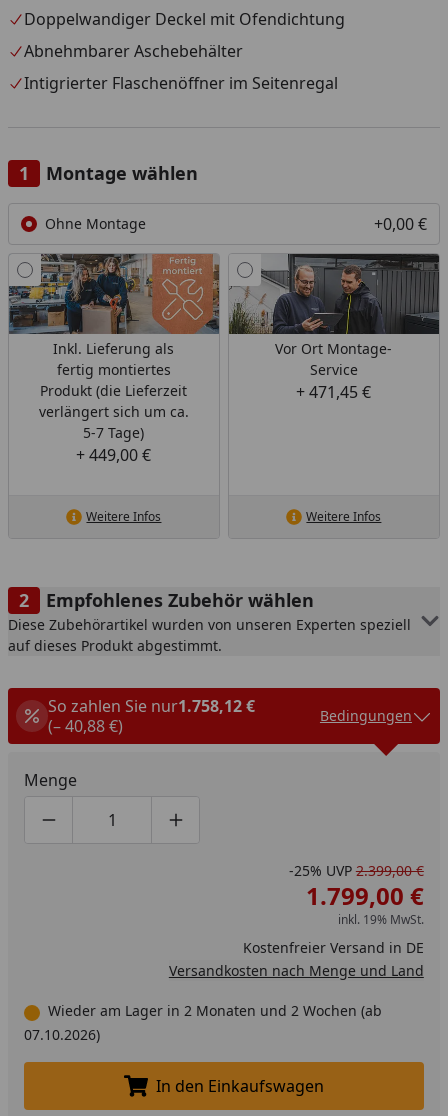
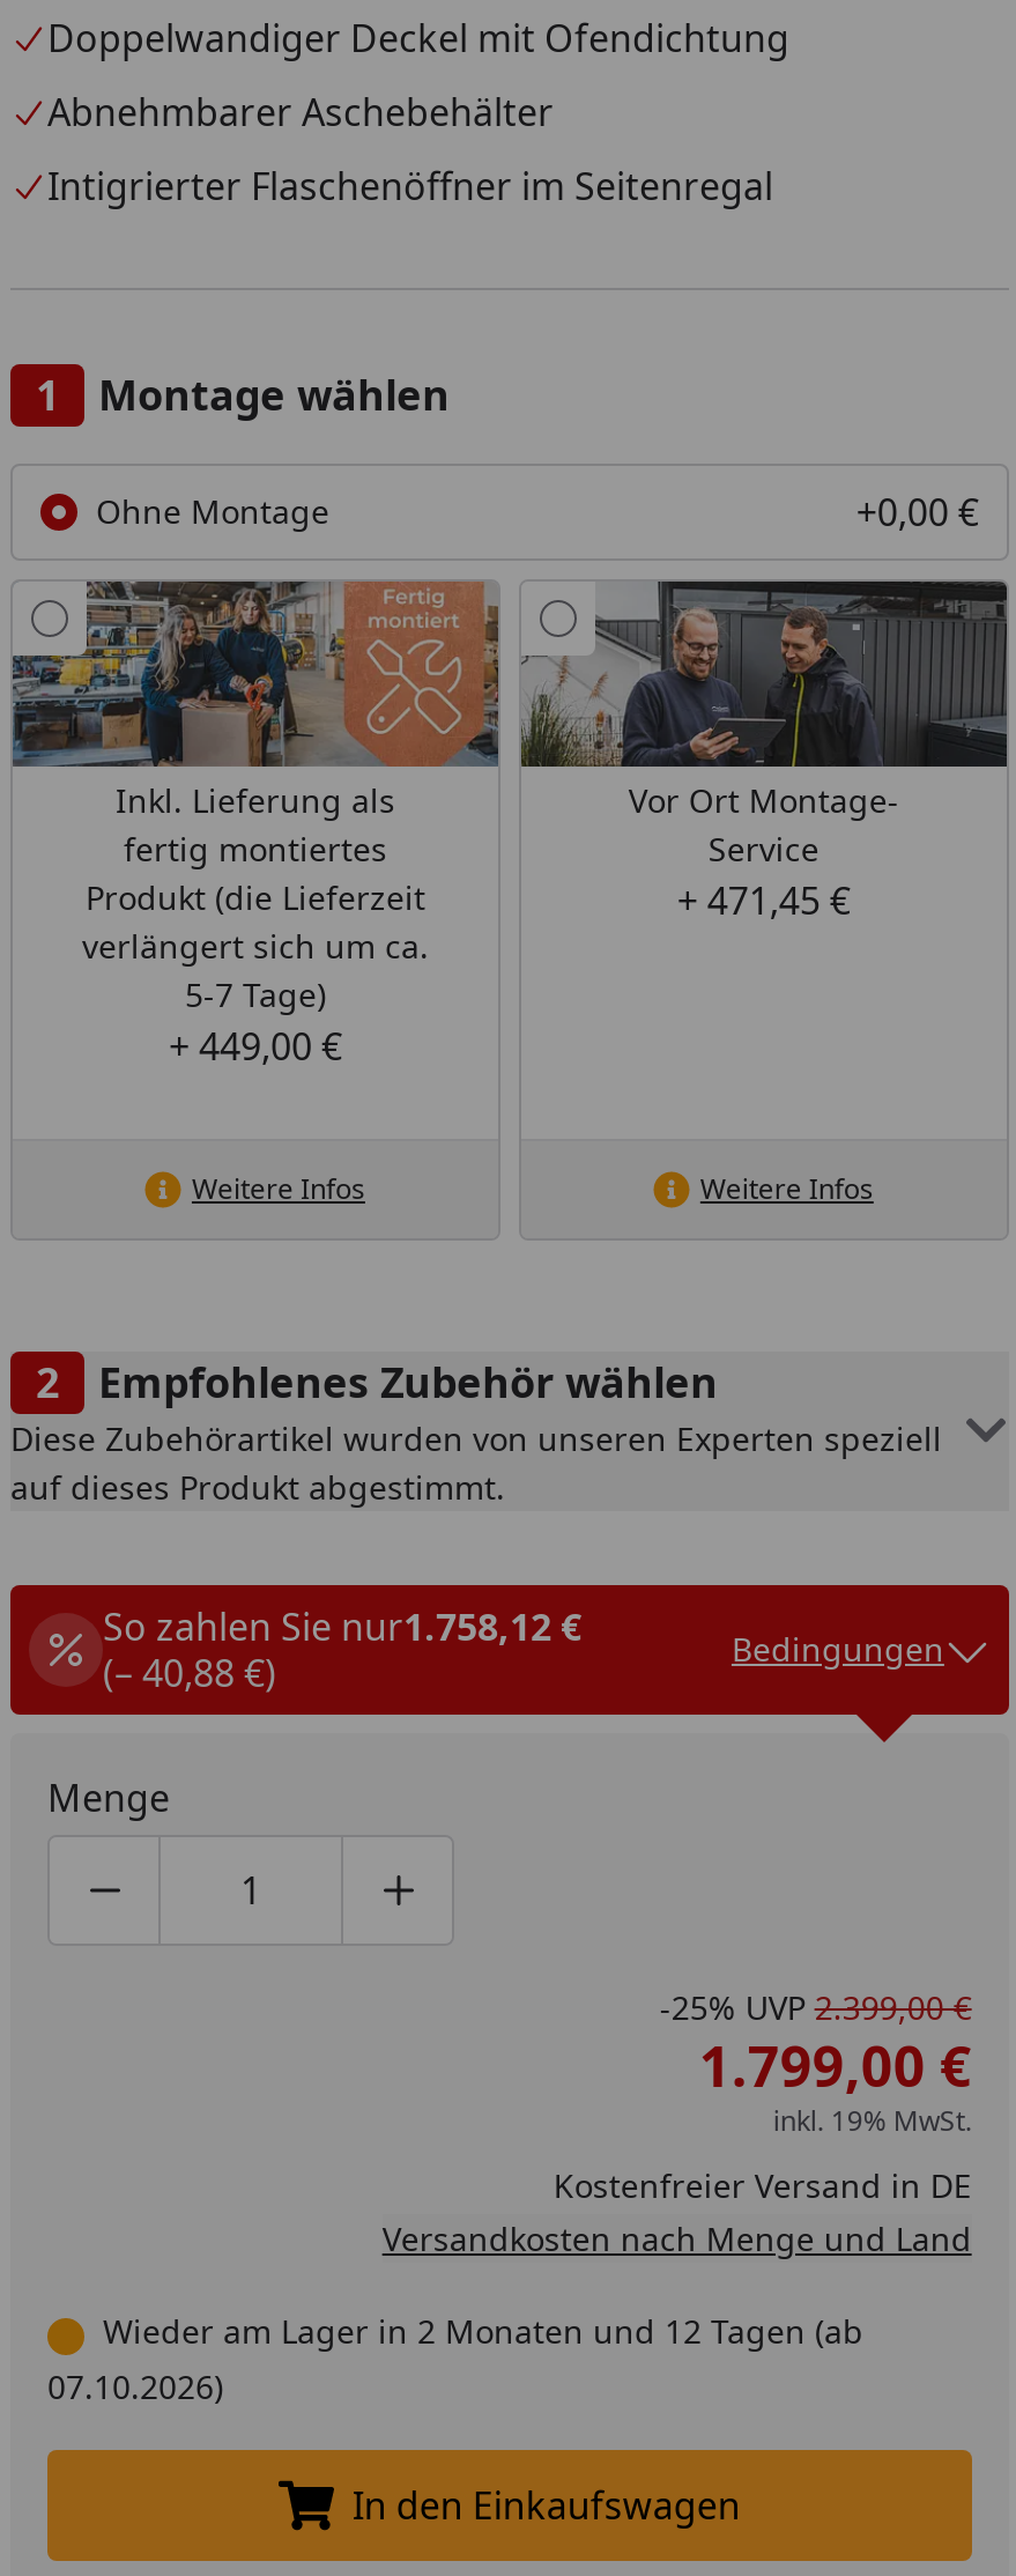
[48,1001,382,1020] Wieder am Lager in 2 Monaten und 2 Wochen (ab -> [103,2309,863,2353] Wieder am Lager in 2 Monaten und 12 Tagen (ab

